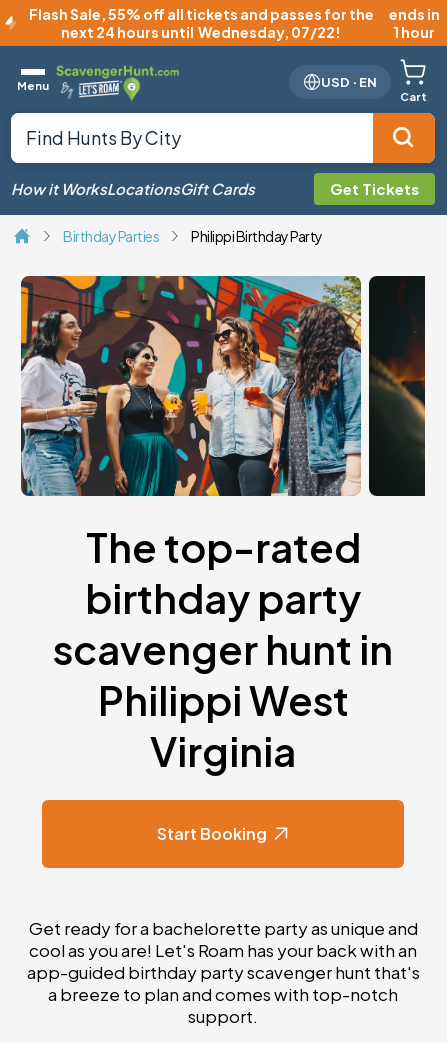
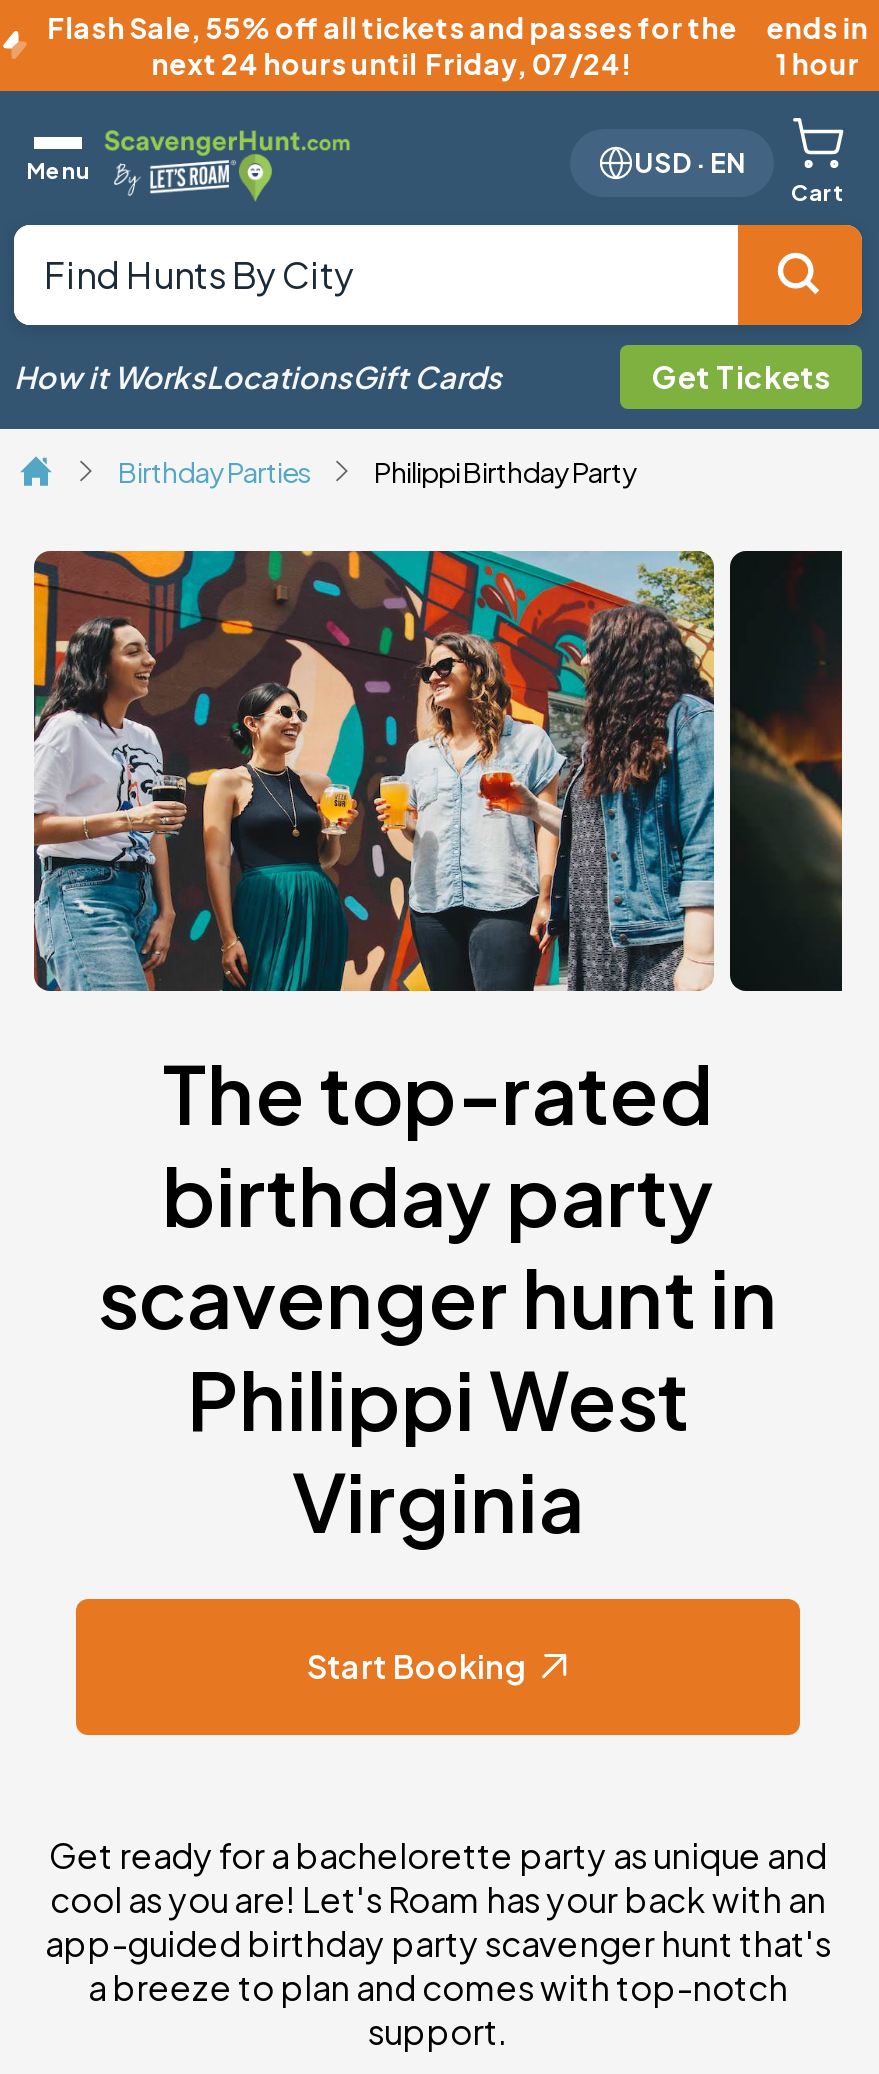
[61,23,341,41] next 24 hours until Wednesday, 07/22! -> [151,45,633,81] next 24 hours until Friday, 07/24!

